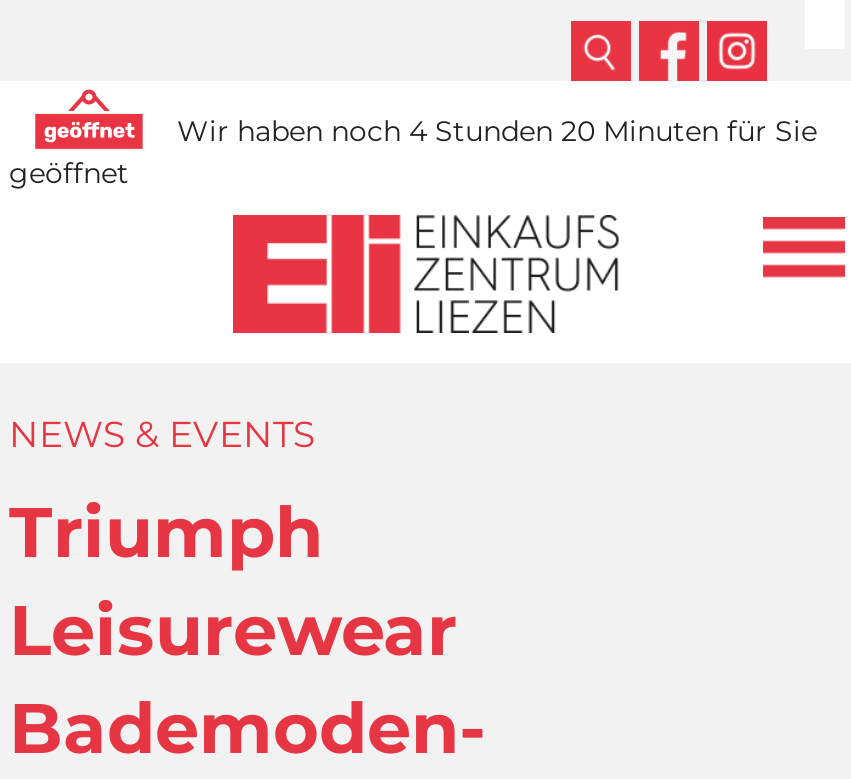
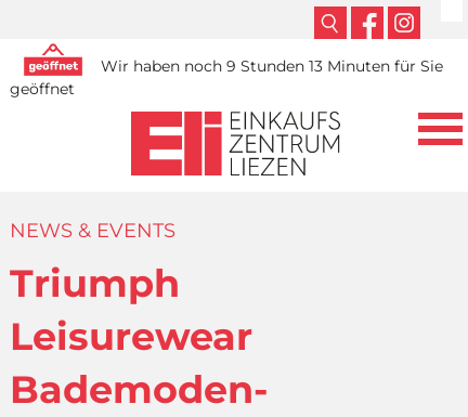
[169,114,817,150] Wir haben noch 4 Stunden 20 Minuten für Sie -> [96,57,443,76] Wir haben noch 9 Stunden 13 Minuten für Sie

